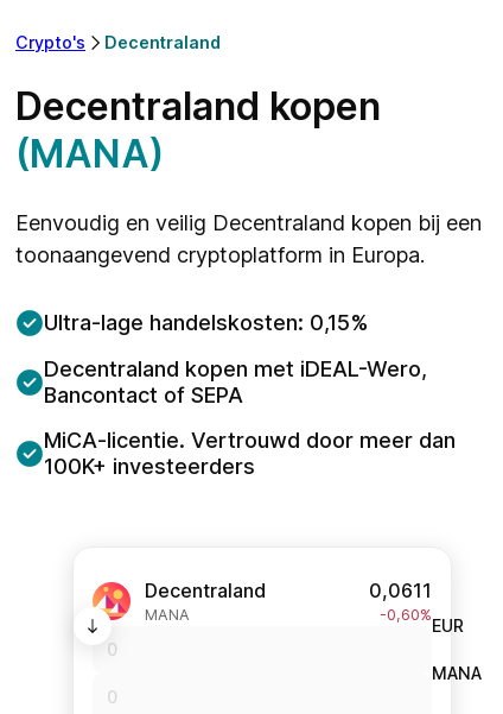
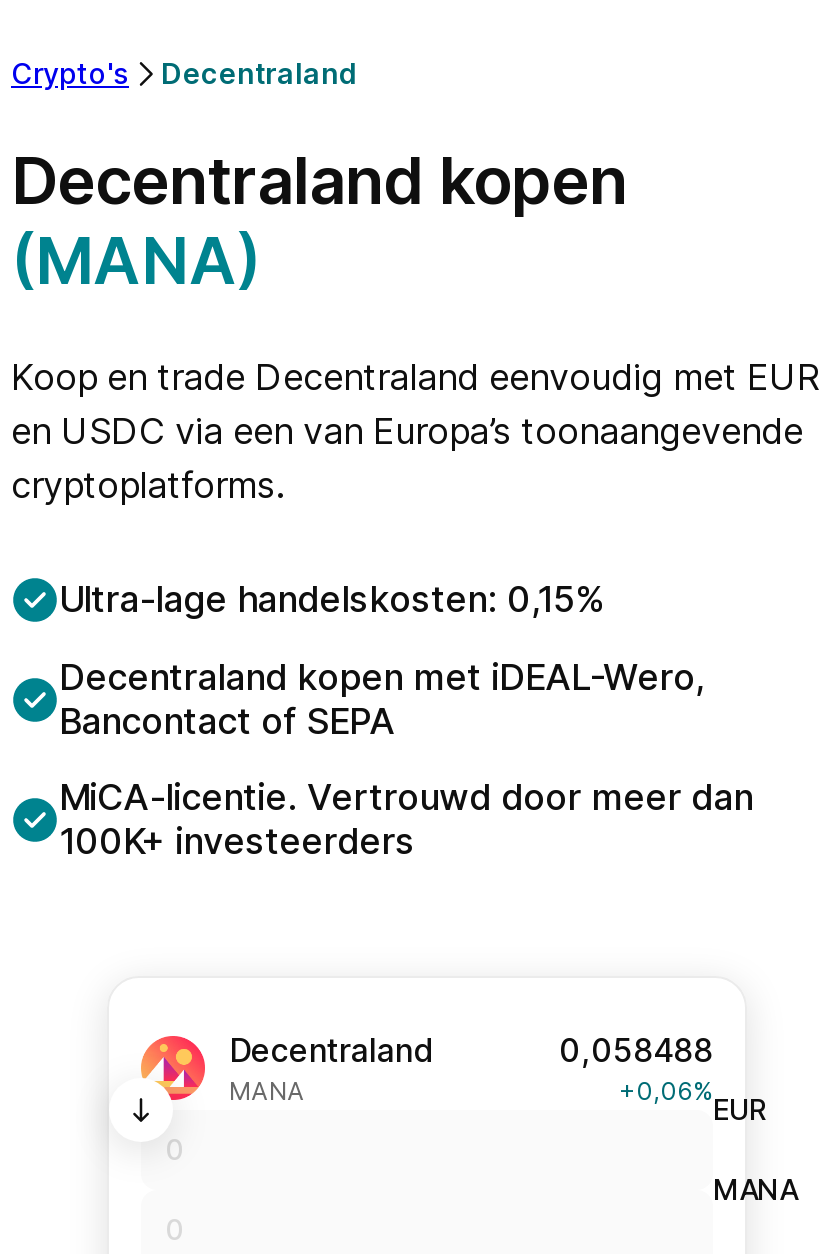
[15,210,482,267] Eenvoudig en veilig Decentraland kopen bij een | toonaangevend cryptoplatform in Europa. -> [11,356,821,506] Koop en trade Decentraland eenvoudig met EUR | en USDC via een van Europa’s toonaangevende | cryptoplatforms.
[369,579,432,602] 0,0611 -> [559,1030,713,1070] 0,058488
[380,606,432,624] -0,60% -> [619,1076,713,1106] +0,06%

